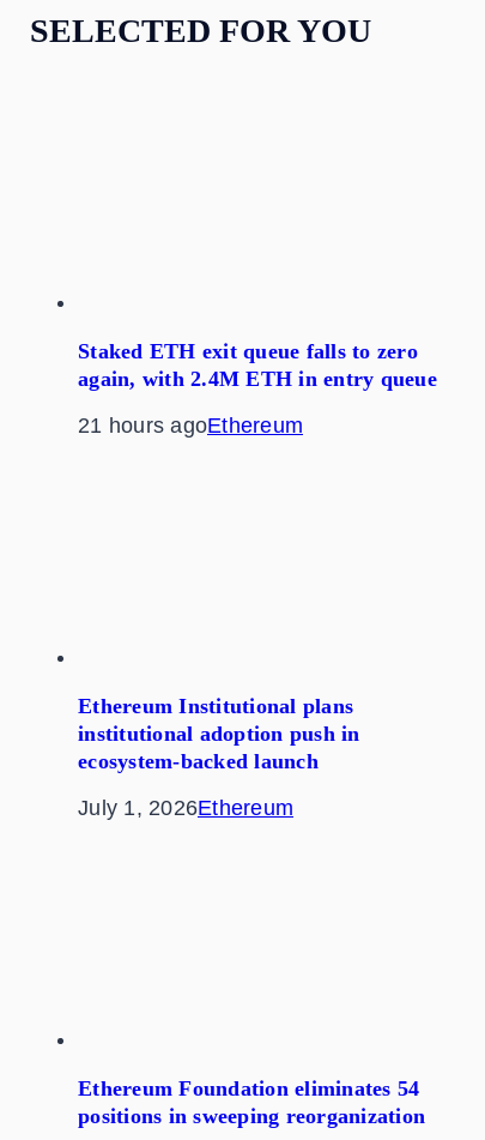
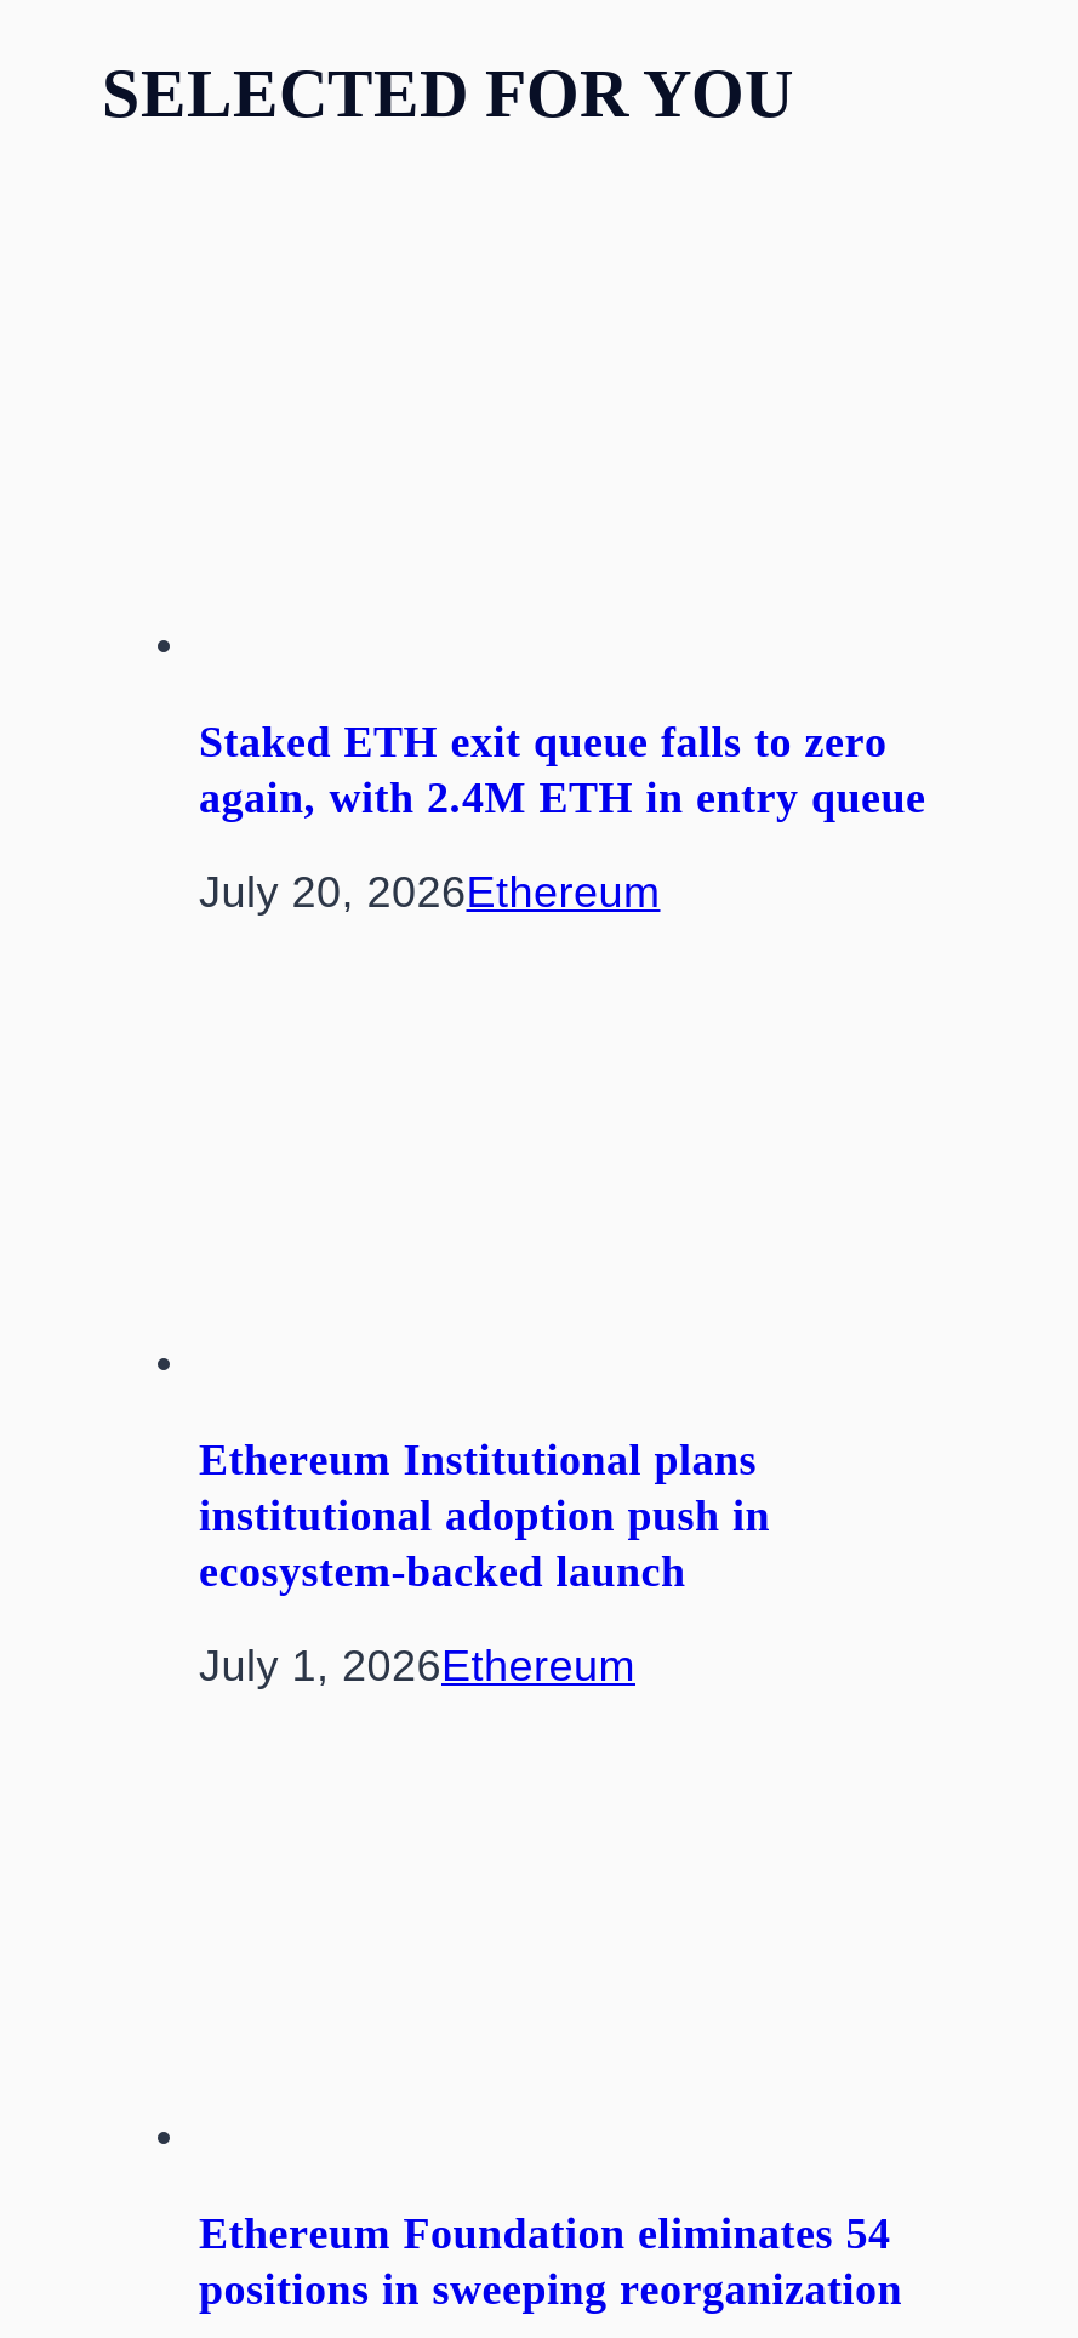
[78,414,303,438] 21 hours agoEthereum -> [199,868,660,917] July 20, 2026Ethereum

